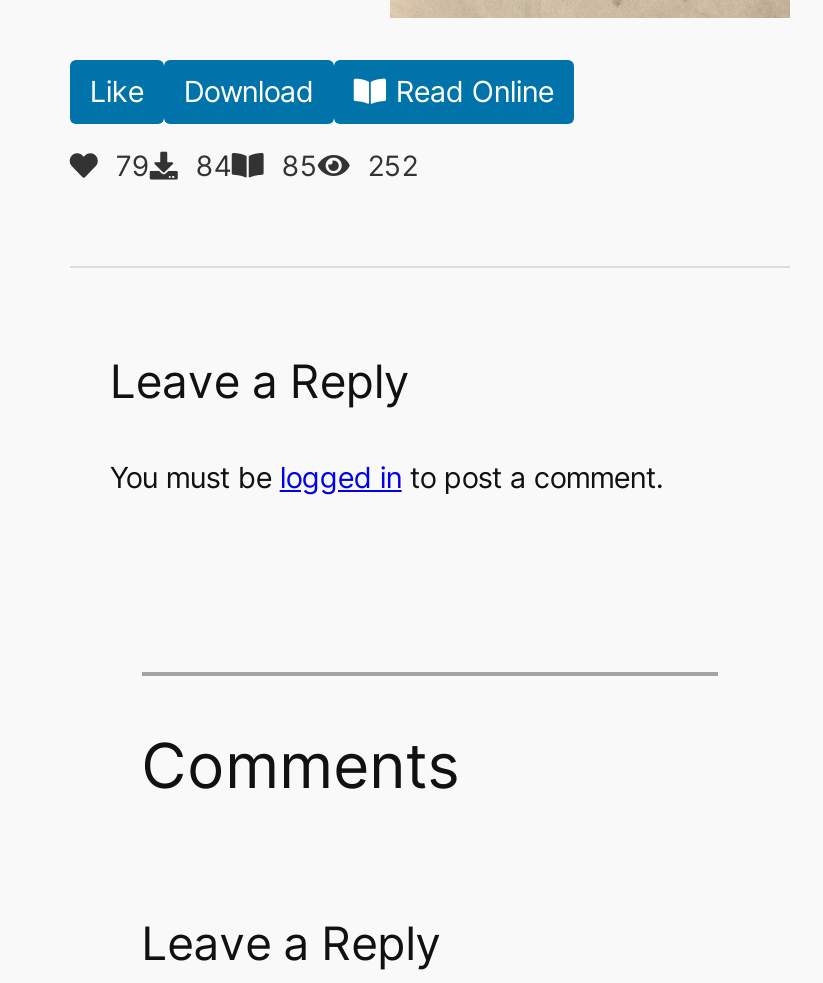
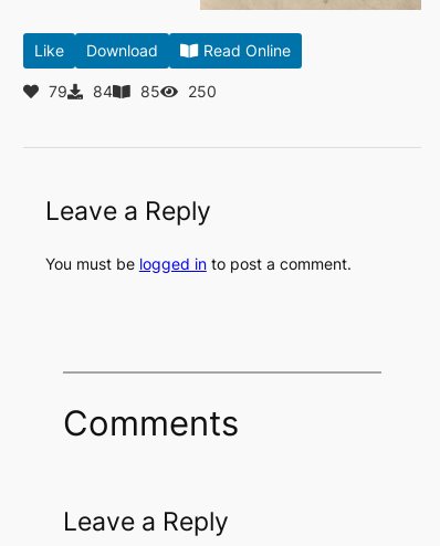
[108,149,418,183] 79 84 85 252 -> [44,82,216,101] 79 84 85 250

